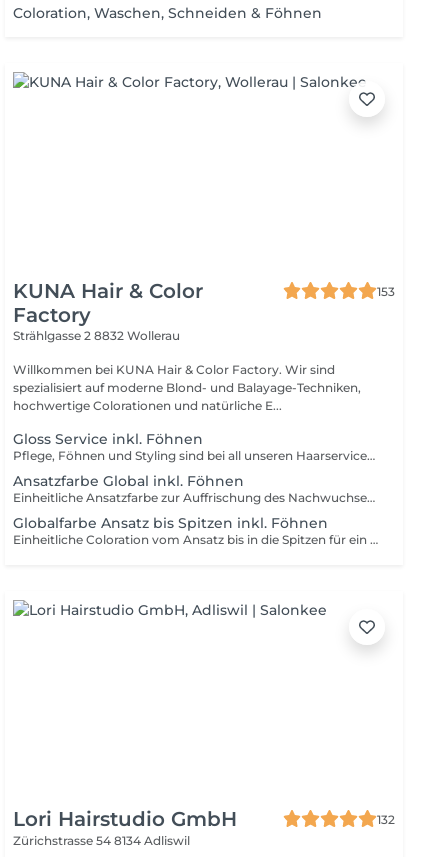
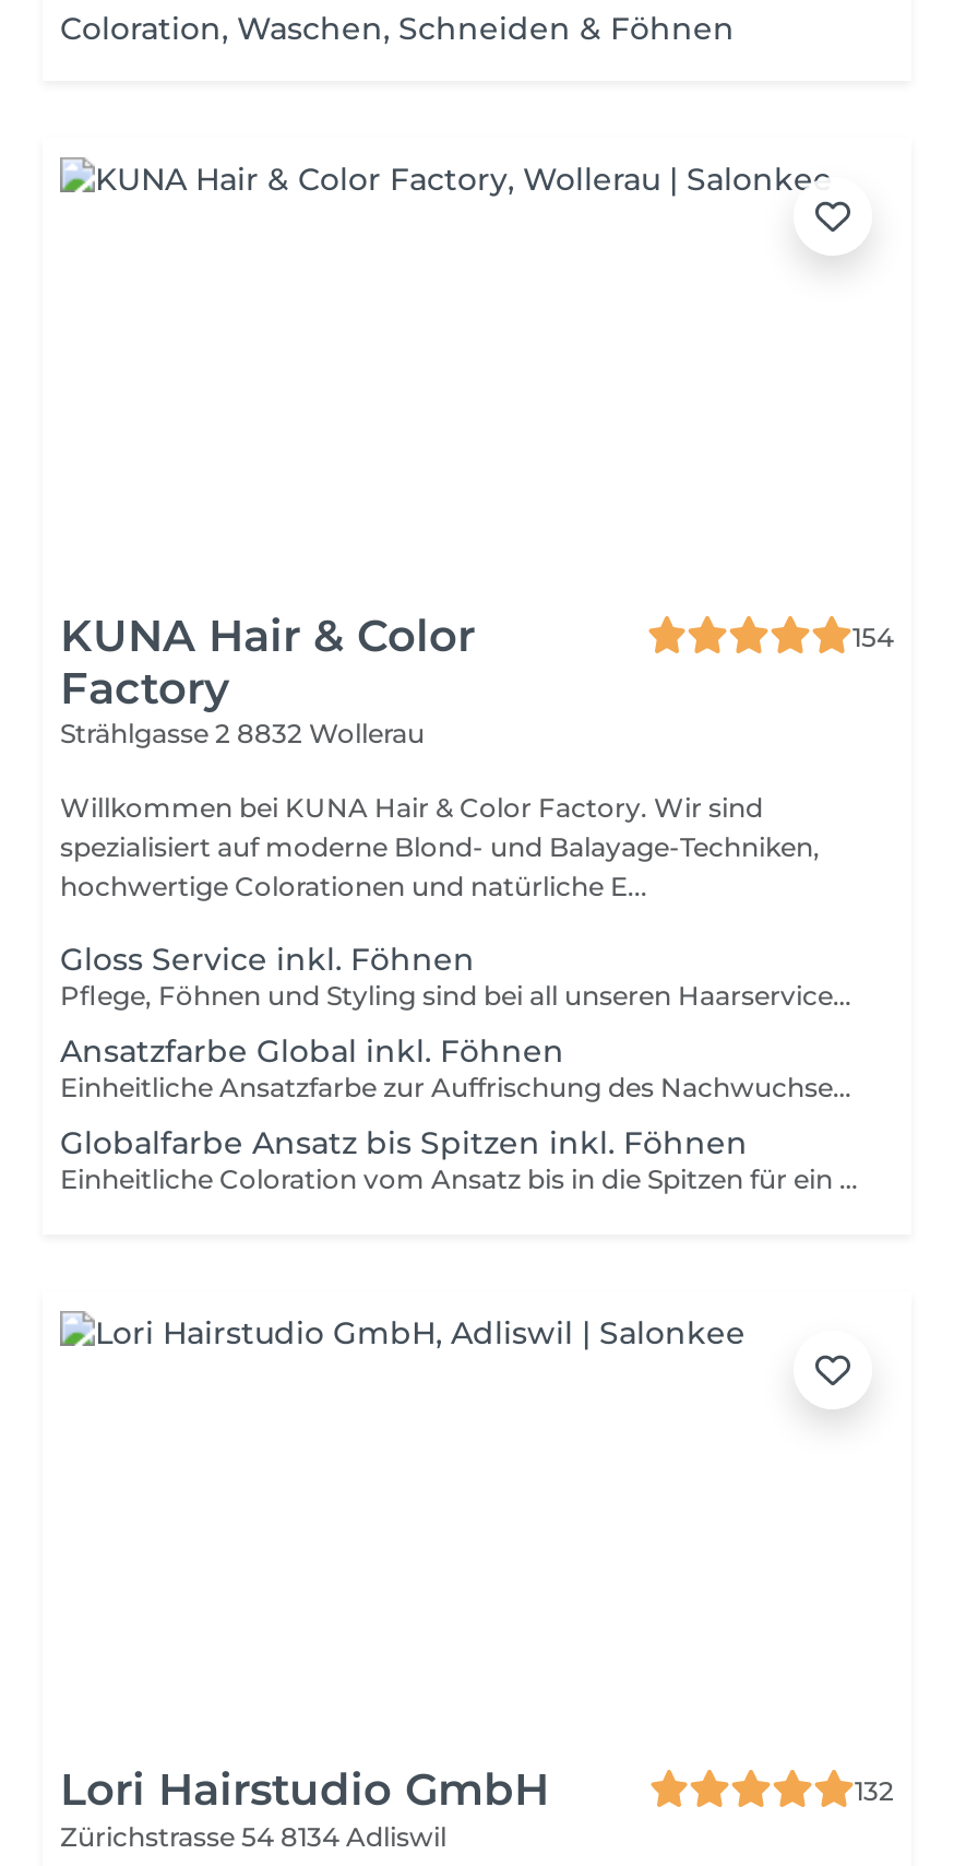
[377,284,395,299] 153 -> [852,621,894,653] 154

